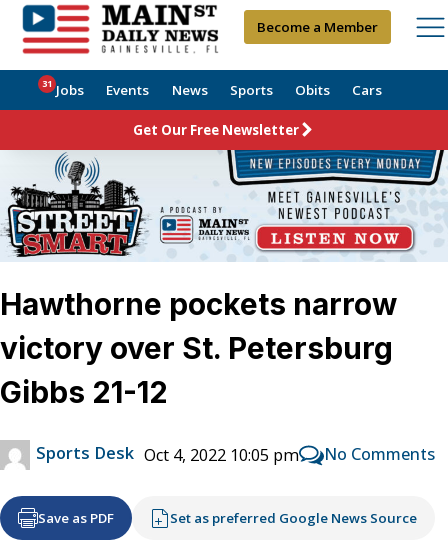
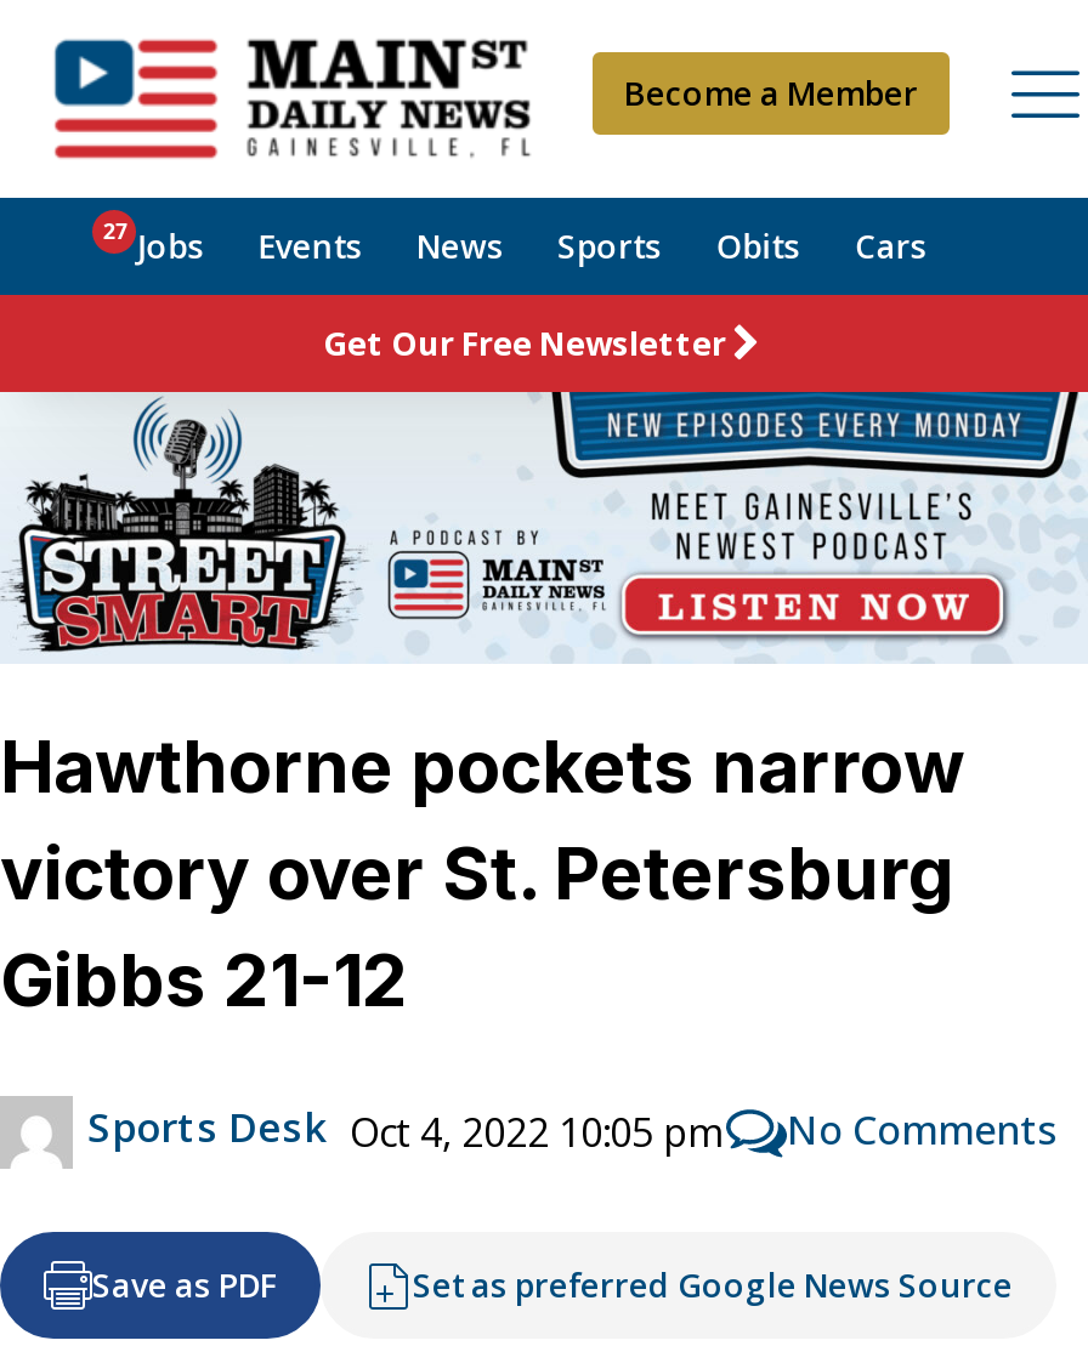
[42,77,382,99] 31 Jobs Events News Sports Obits Cars -> [103,215,927,268] 27 Jobs Events News Sports Obits Cars

